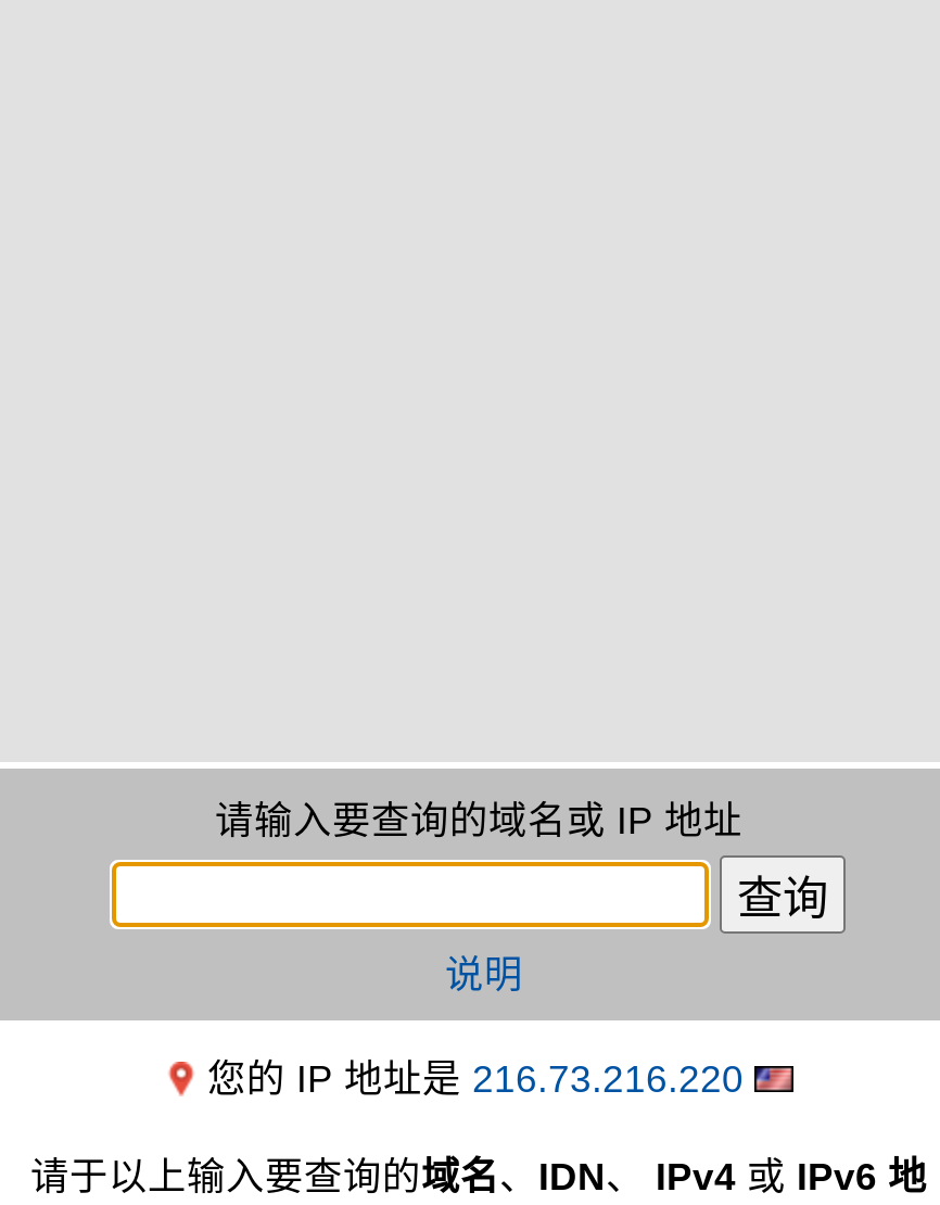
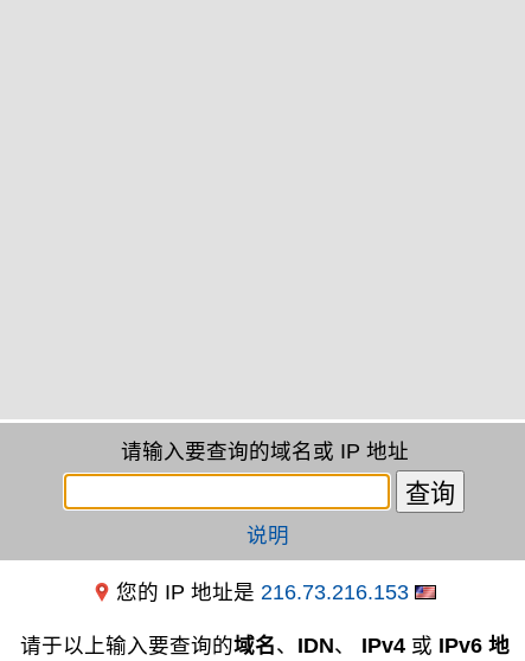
[207,1057,744,1101] 您的 IP 地址是216.73.216.220 -> [116,580,409,604] 您的 IP 地址是216.73.216.153

